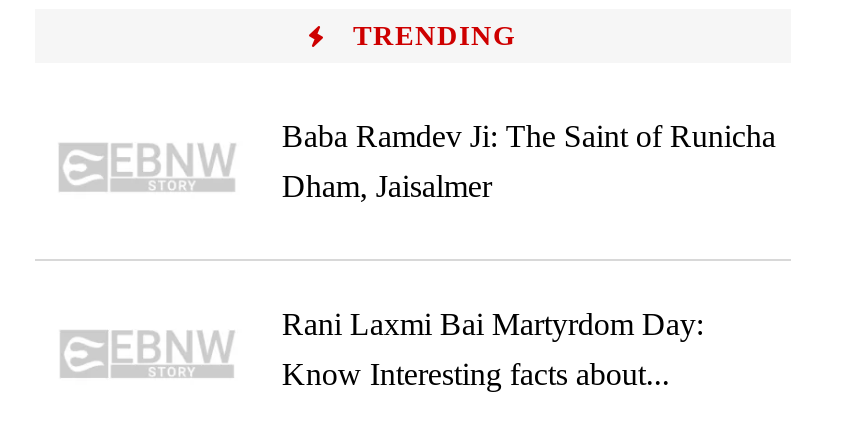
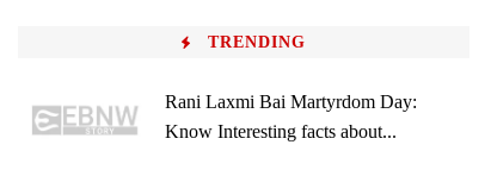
[282,120,776,204] Baba Ramdev Ji: The Saint of Runicha | Dham, Jaisalmer -> none

